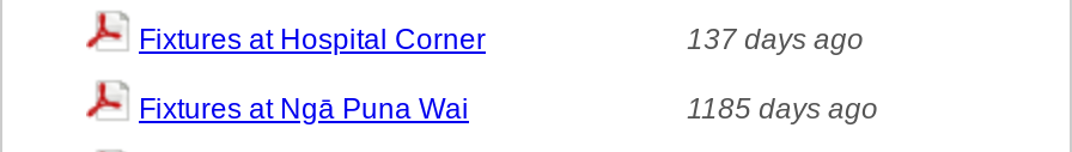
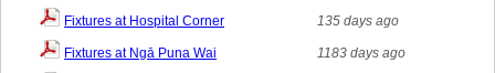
[687,22,864,56] 137 days ago -> [317,13,399,29] 135 days ago
[687,92,878,125] 1185 days ago -> [317,45,406,61] 1183 days ago

